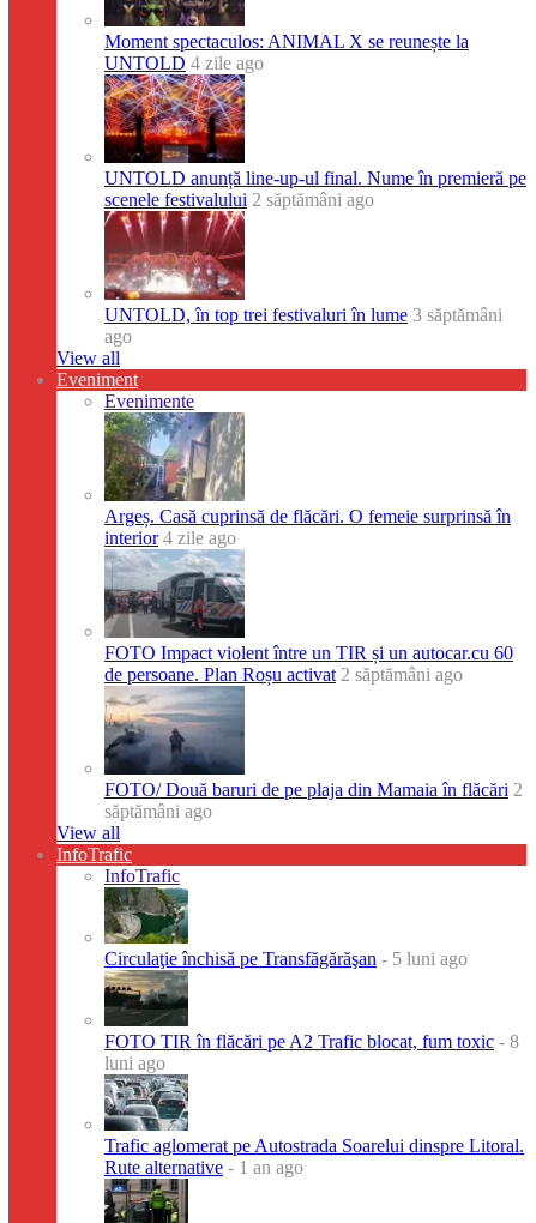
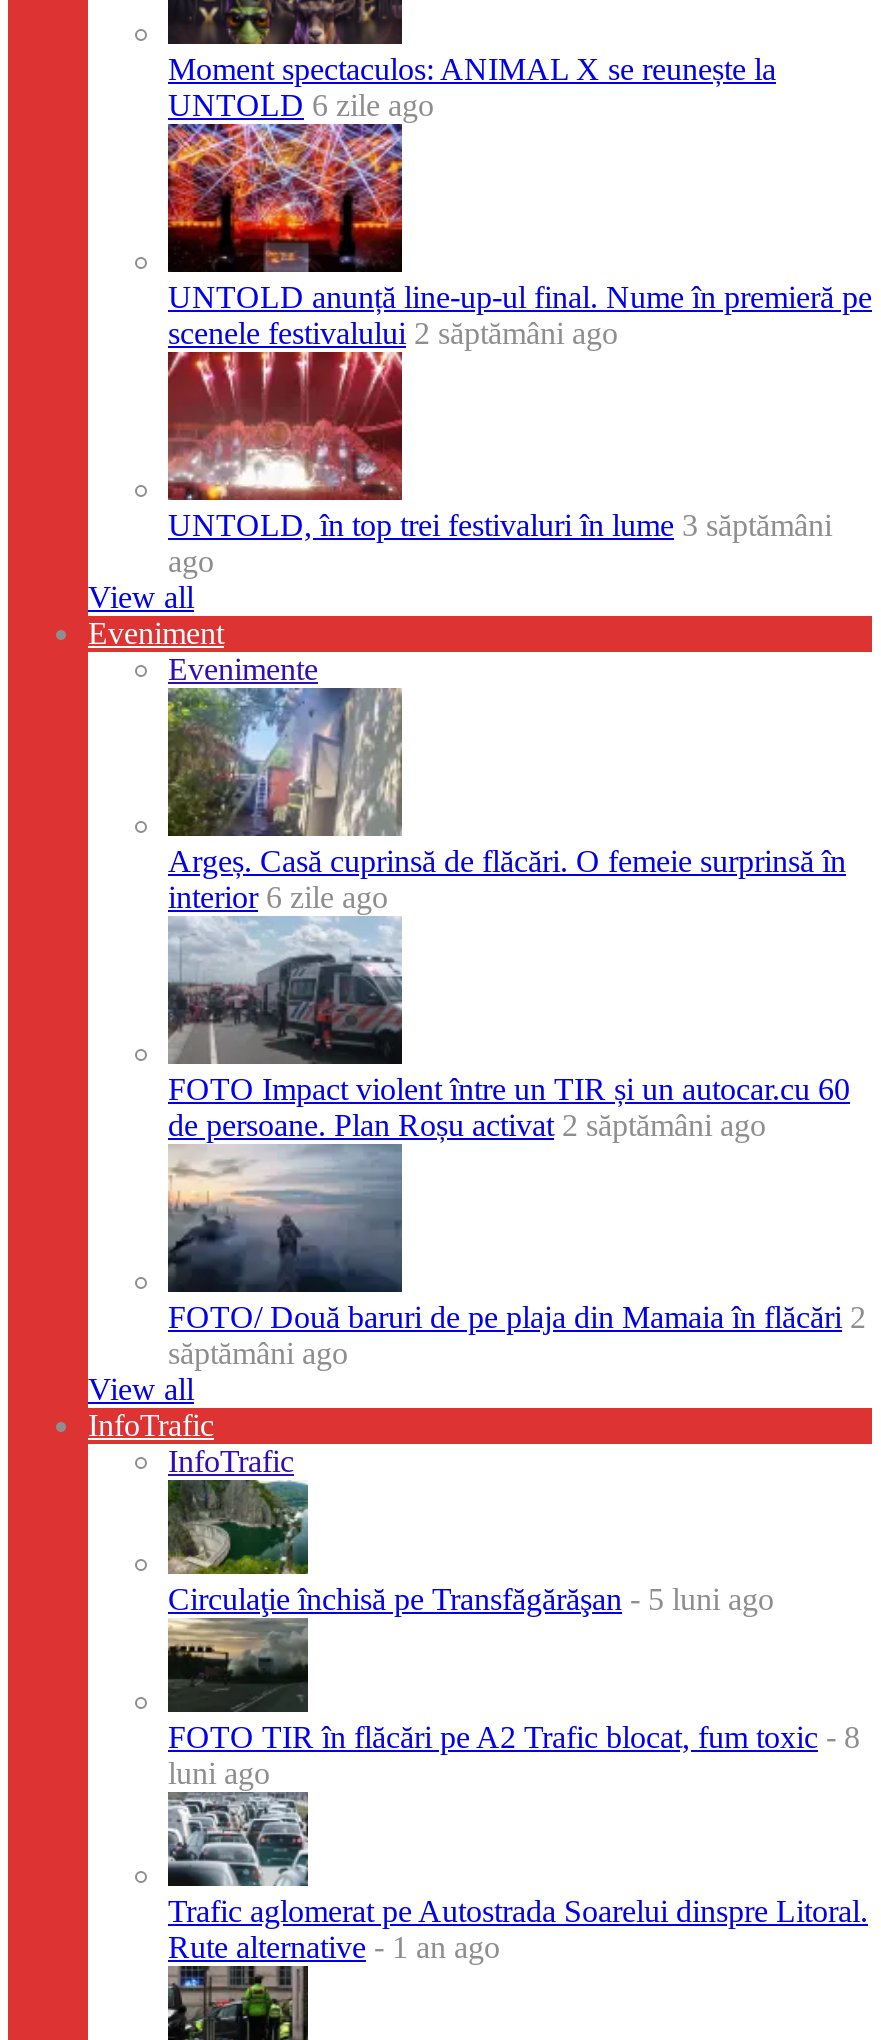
[104,53,264,73] UNTOLD 4 zile ago -> [168,88,434,122] UNTOLD 6 zile ago
[104,528,236,548] interior 4 zile ago -> [168,880,388,914] interior 6 zile ago

